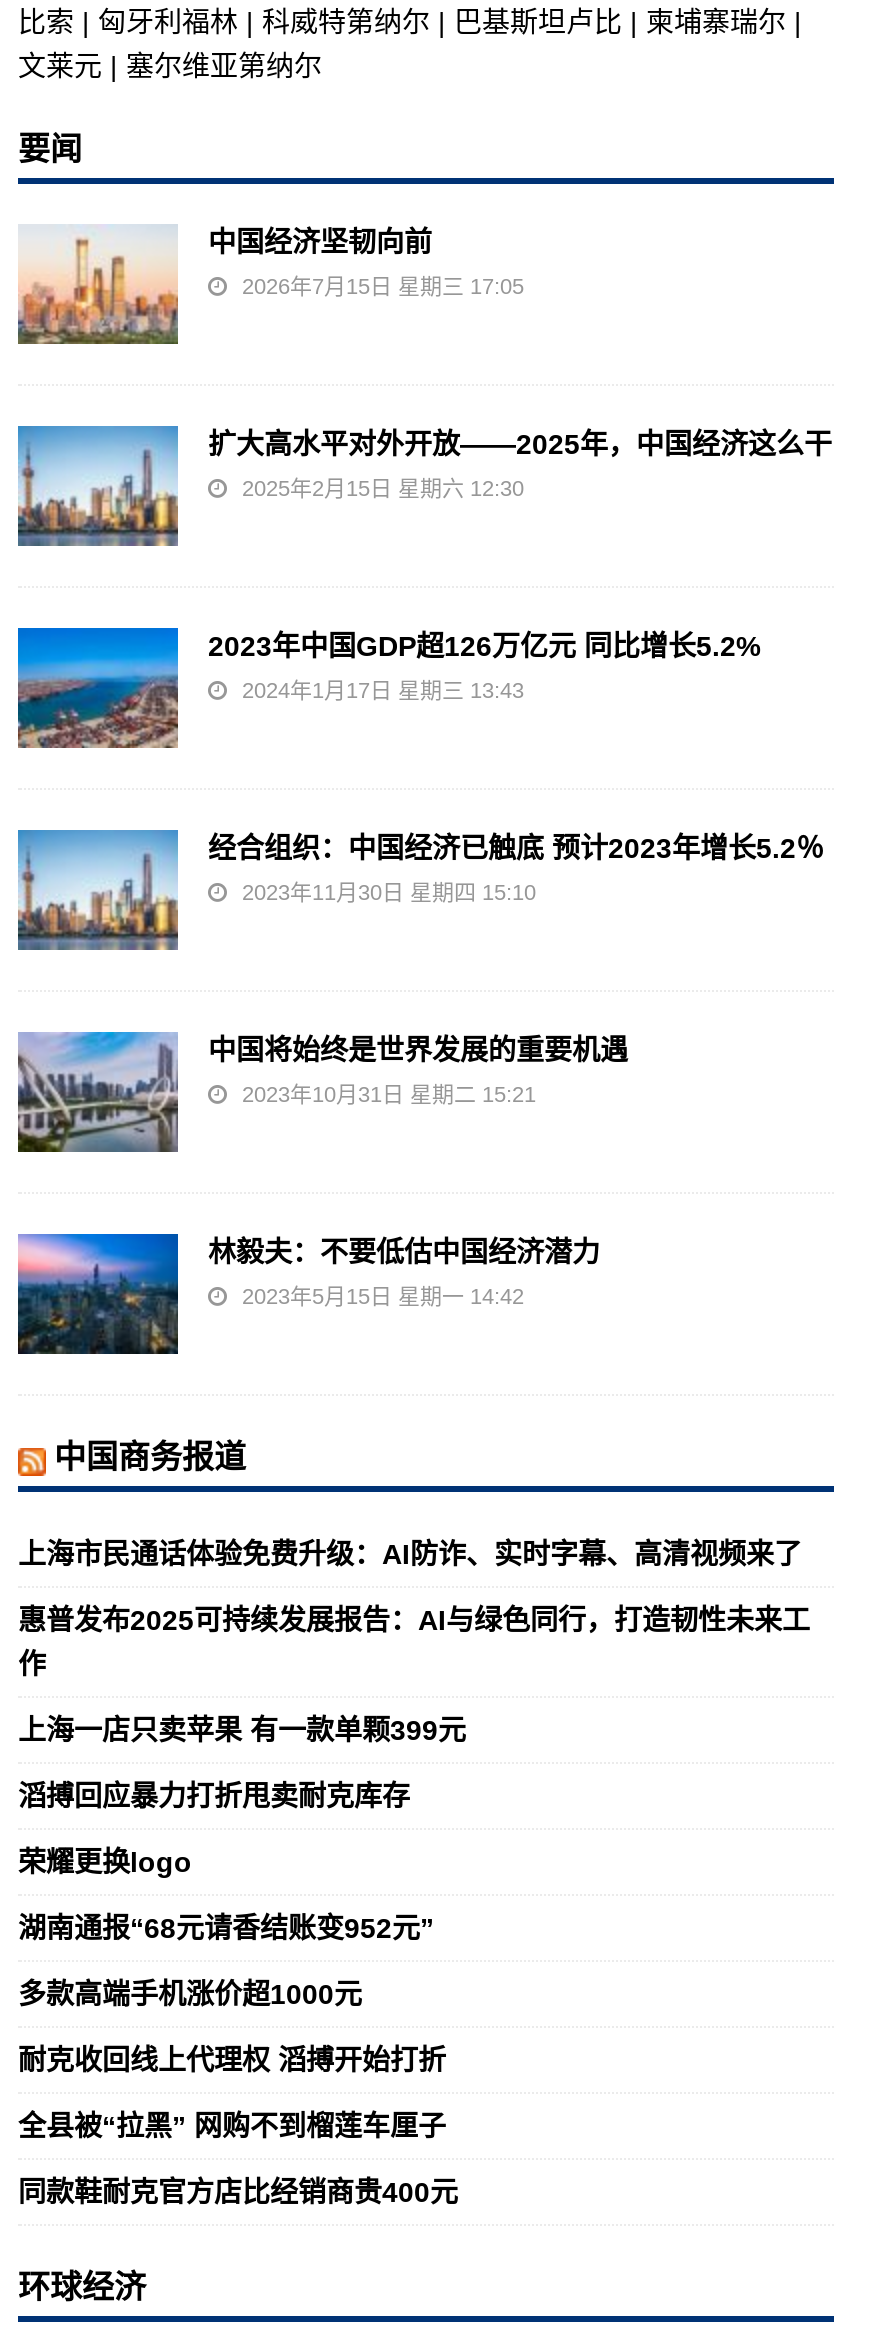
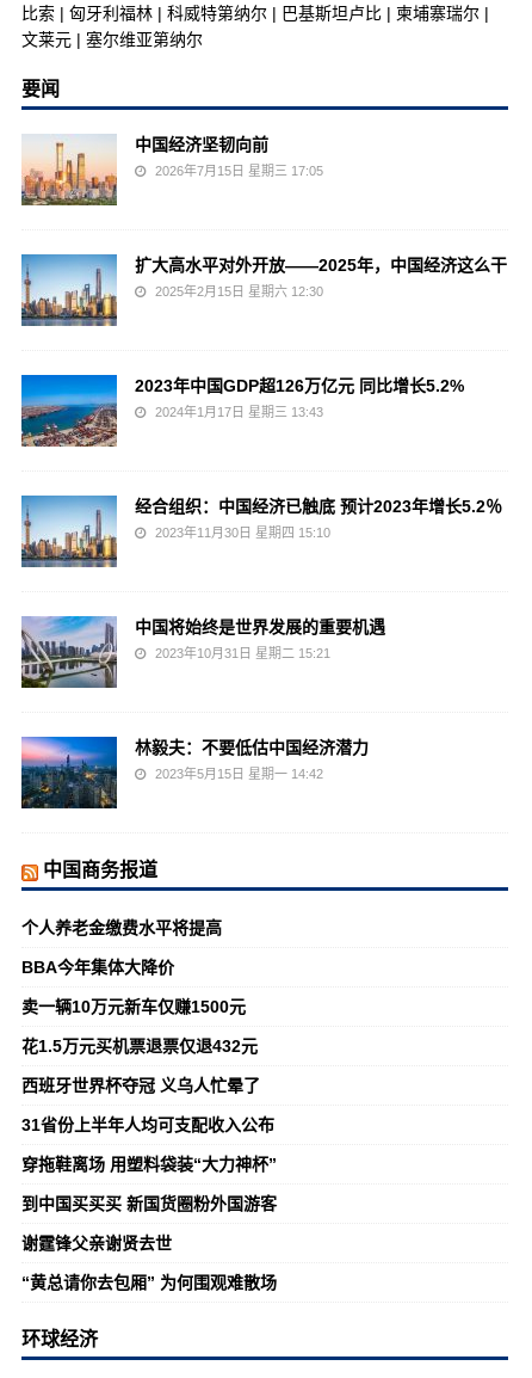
[18,1539,802,1571] 上海市民通话体验免费升级：AI防诈、实时字幕、高清视频来了 -> [21,919,222,938] 个人养老金缴费水平将提高
[18,1605,810,1681] 惠普发布2025可持续发展报告：AI与绿色同行，打造韧性未来工 | 作 -> [21,958,174,977] BBA今年集体大降价
[18,1715,466,1747] 上海一店只卖苹果 有一款单颗399元 -> [21,997,246,1017] 卖一辆10万元新车仅赚1500元
[18,1781,410,1813] 滔搏回应暴力打折甩卖耐克库存 -> [21,1037,258,1056] 花1.5万元买机票退票仅退432元
[18,1847,192,1879] 荣耀更换logo -> [21,1076,260,1095] 西班牙世界杯夺冠 义乌人忙晕了
[18,1913,434,1945] 湖南通报“68元请香结账变952元” -> [21,1116,274,1135] 31省份上半年人均可支配收入公布
[18,1979,362,2011] 多款高端手机涨价超1000元 -> [21,1155,277,1174] 穿拖鞋离场 用塑料袋装“大力神杯”
[18,2045,446,2077] 耐克收回线上代理权 滔搏开始打折 -> [21,1194,277,1214] 到中国买买买 新国货圈粉外国游客
[18,2111,446,2143] 全县被“拉黑” 网购不到榴莲车厘子 -> [21,1234,172,1253] 谢霆锋父亲谢贤去世
[18,2177,458,2209] 同款鞋耐克官方店比经销商贵400元 -> [21,1273,277,1292] “黄总请你去包厢” 为何围观难散场

